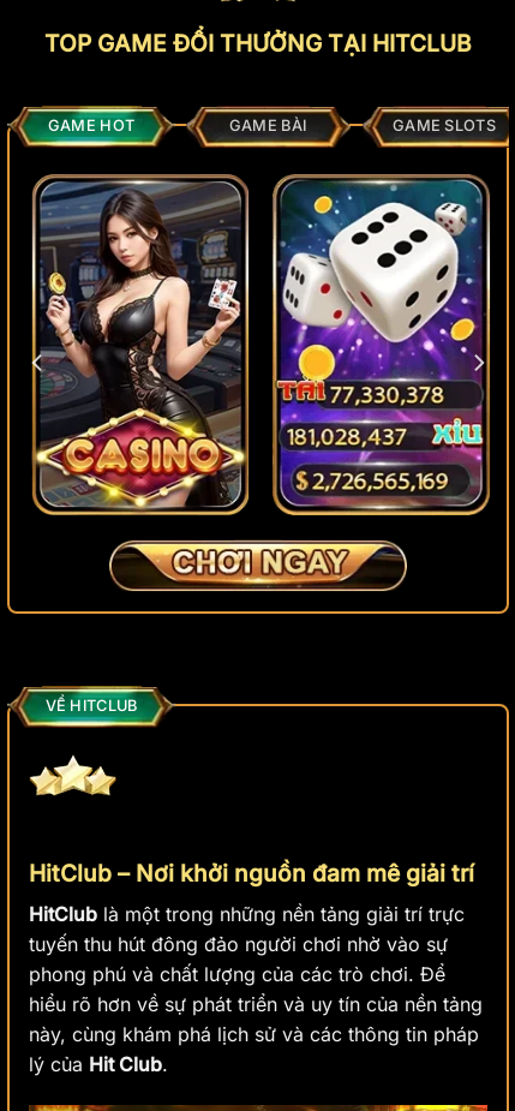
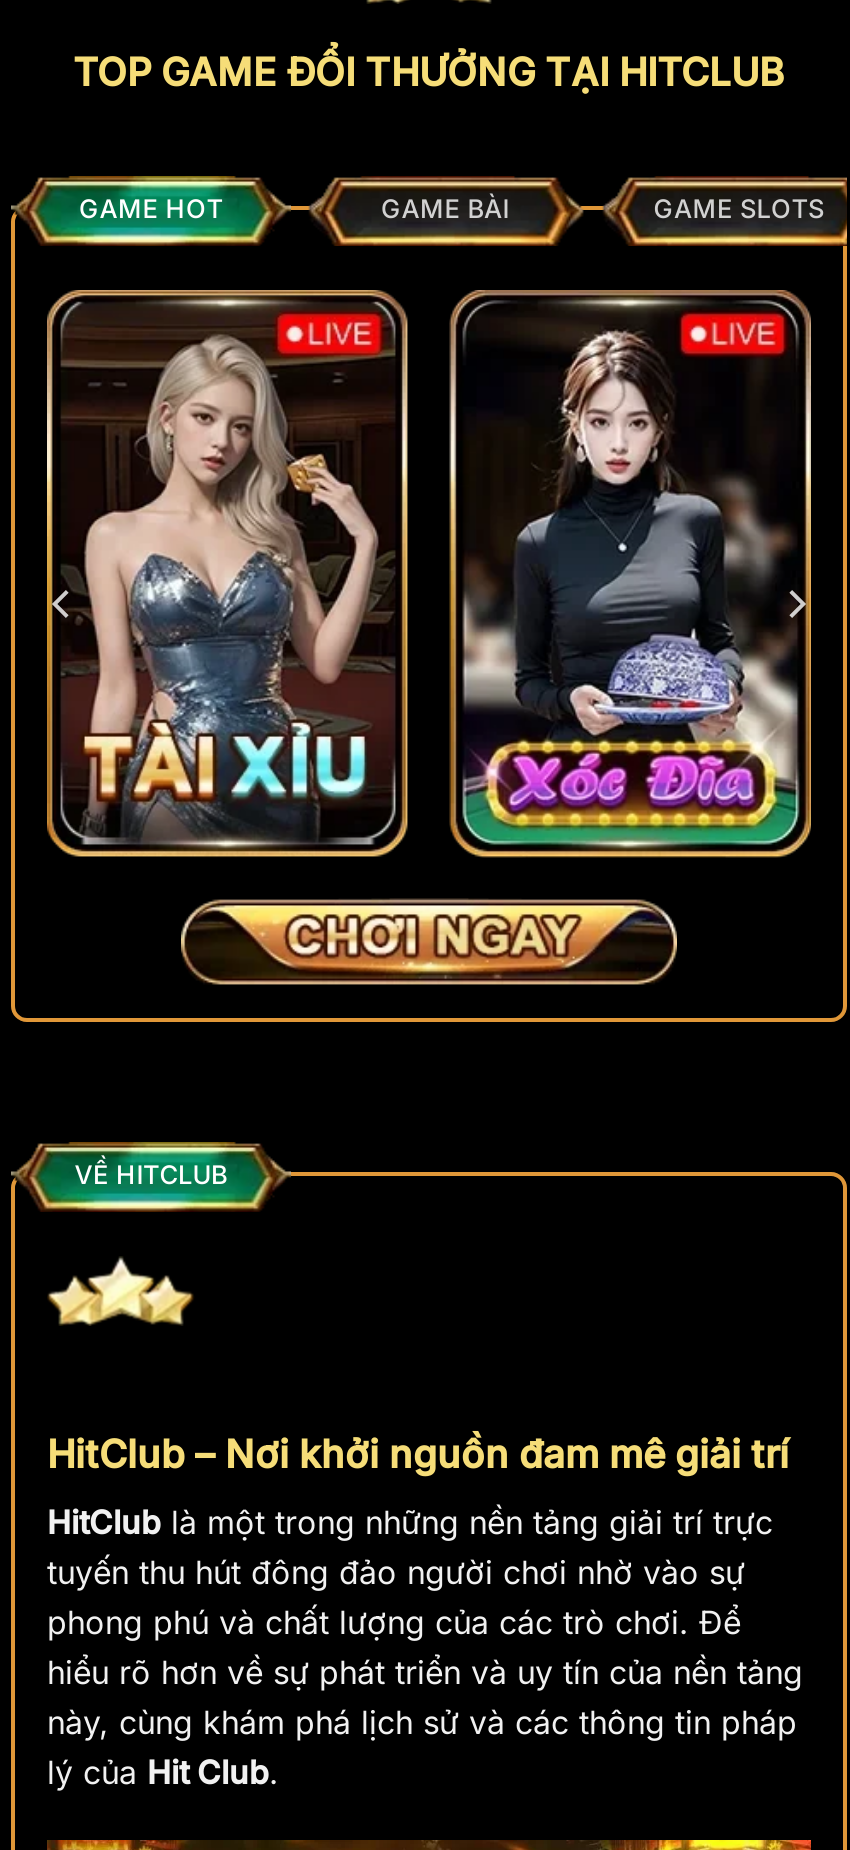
[29,174,250,515] [image] -> [45,294,413,858] [image]
[271,180,491,516] [image] -> [447,296,815,858] [image]

